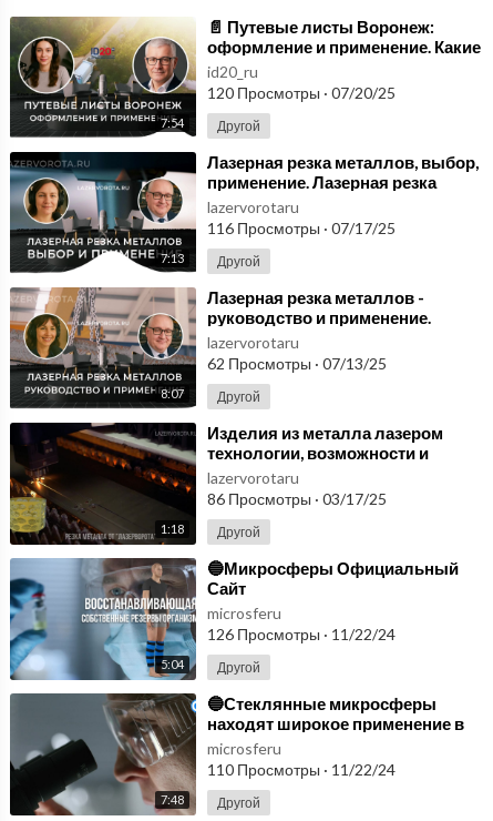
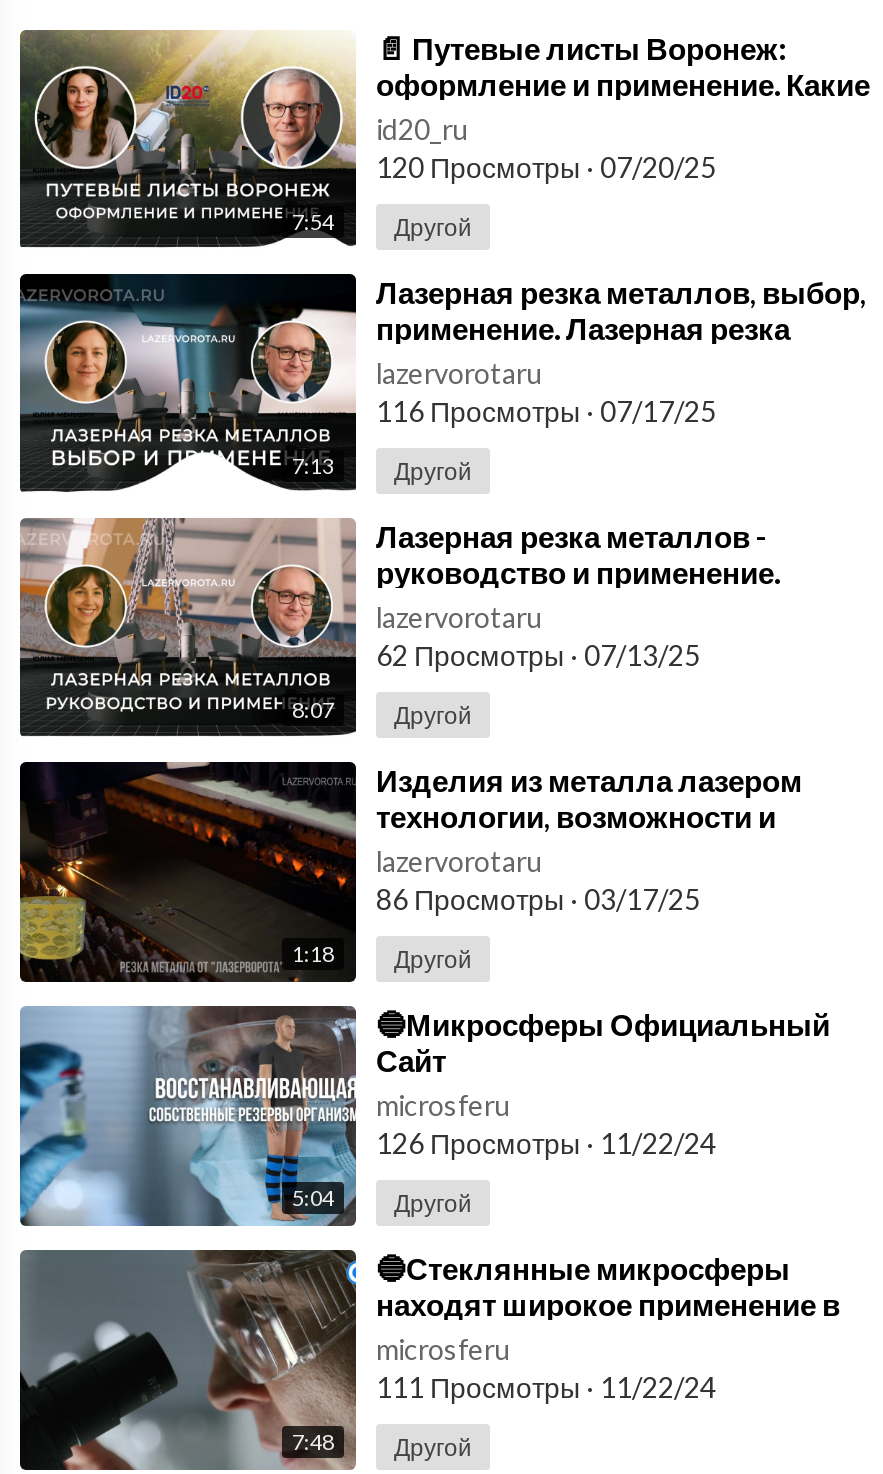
[207,761,396,779] 110 Просмотры · 11/22/24 -> [376,1371,716,1405] 111 Просмотры · 11/22/24

